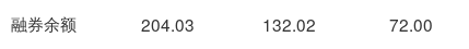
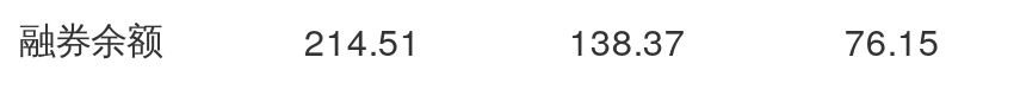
[141,12,195,36] 204.03 -> [304,13,421,65] 214.51
[263,12,316,36] 132.02 -> [569,13,686,65] 138.37
[389,12,433,36] 72.00 -> [844,13,940,65] 76.15

